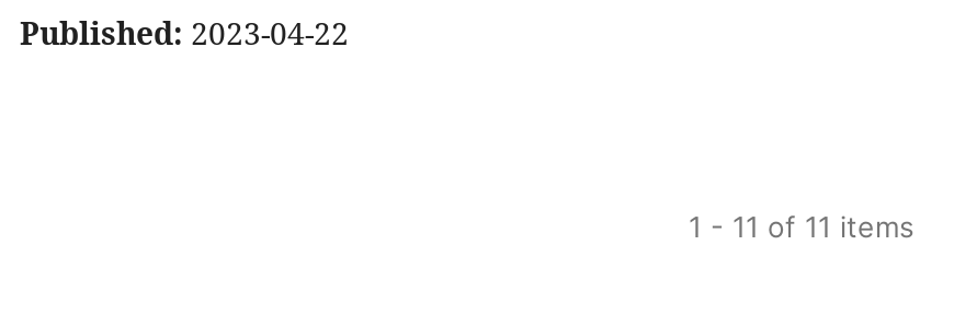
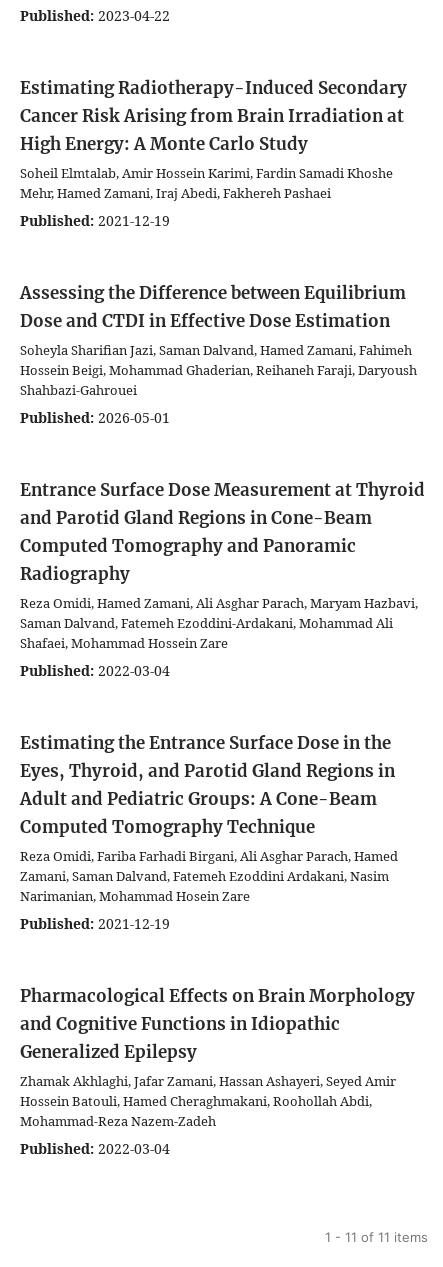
none -> [20,77,425,1158] Estimating Radiotherapy-Induced Secondary | Cancer Risk Arising from Brain Irradiation at | High Energy: A Monte Carlo Study | Soheil Elmtalab, Amir Hossein Karimi, Fardin Samadi Khoshe | Mehr, Hamed Zamani, Iraj Abedi, Fakhereh Pashaei | Published: 2021-12-19 | Assessing the Difference between Equilibrium | Dose and CTDI in Effective Dose Estimation | Soheyla Sharifian Jazi, Saman Dalvand, Hamed Zamani, Fahimeh | Hossein Beigi, Mohammad Ghaderian, Reihaneh Faraji, Daryoush | Shahbazi-Gahrouei | Published: 2026-05-01 | Entrance Surface Dose Measurement at Thyroid | and Parotid Gland Regions in Cone-Beam | Computed Tomography and Panoramic | Radiography | Reza Omidi, Hamed Zamani, Ali Asghar Parach, Maryam Hazbavi, | Saman Dalvand, Fatemeh Ezoddini-Ardakani, Mohammad Ali | Shafaei, Mohammad Hossein Zare | Published: 2022-03-04 | Estimating the Entrance Surface Dose in the | Eyes, Thyroid, and Parotid Gland Regions in | Adult and Pediatric Groups: A Cone-Beam | Computed Tomography Technique | Reza Omidi, Fariba Farhadi Birgani, Ali Asghar Parach, Hamed | Zamani, Saman Dalvand, Fatemeh Ezoddini Ardakani, Nasim | Narimanian, Mohammad Hosein Zare | Published: 2021-12-19 | Pharmacological Effects on Brain Morphology | and Cognitive Functions in Idiopathic | Generalized Epilepsy | Zhamak Akhlaghi, Jafar Zamani, Hassan Ashayeri, Seyed Amir | Hossein Batouli, Hamed Cheraghmakani, Roohollah Abdi, | Mohammad-Reza Nazem-Zadeh | Published: 2022-03-04

